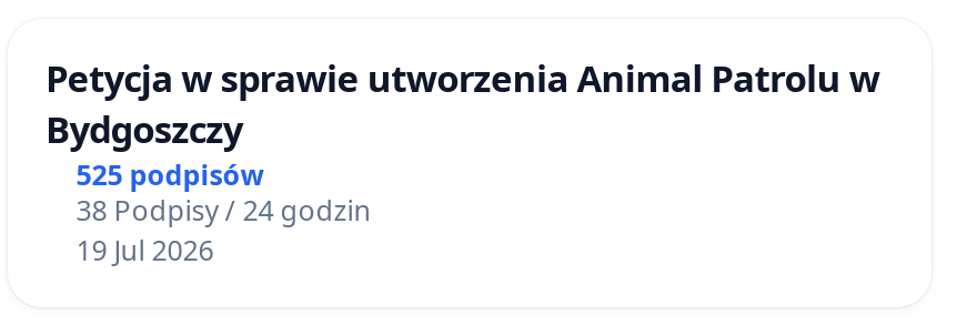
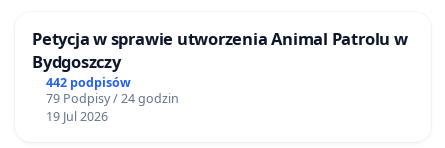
[76,157,265,195] 525 podpisów -> [46,74,131,91] 442 podpisów
[76,193,371,230] 38 Podpisy / 24 godzin -> [46,90,179,107] 79 Podpisy / 24 godzin

